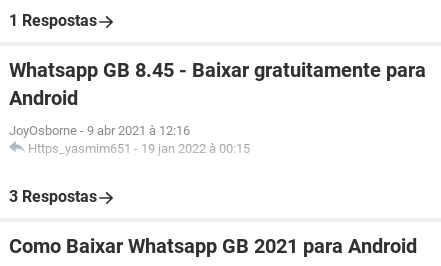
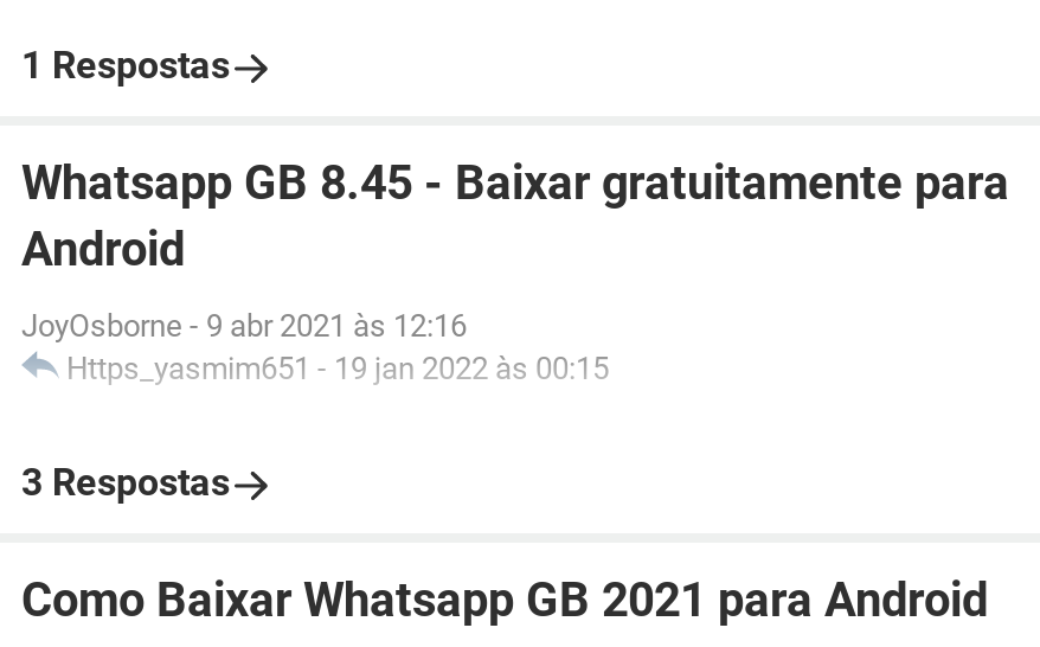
[9,123,190,138] JoyOsborne - 9 abr 2021 à 12:16 -> [21,308,467,344] JoyOsborne - 9 abr 2021 às 12:16
[28,141,250,156] Https_yasmim651 - 19 jan 2022 à 00:15 -> [66,351,609,386] Https_yasmim651 - 19 jan 2022 às 00:15

